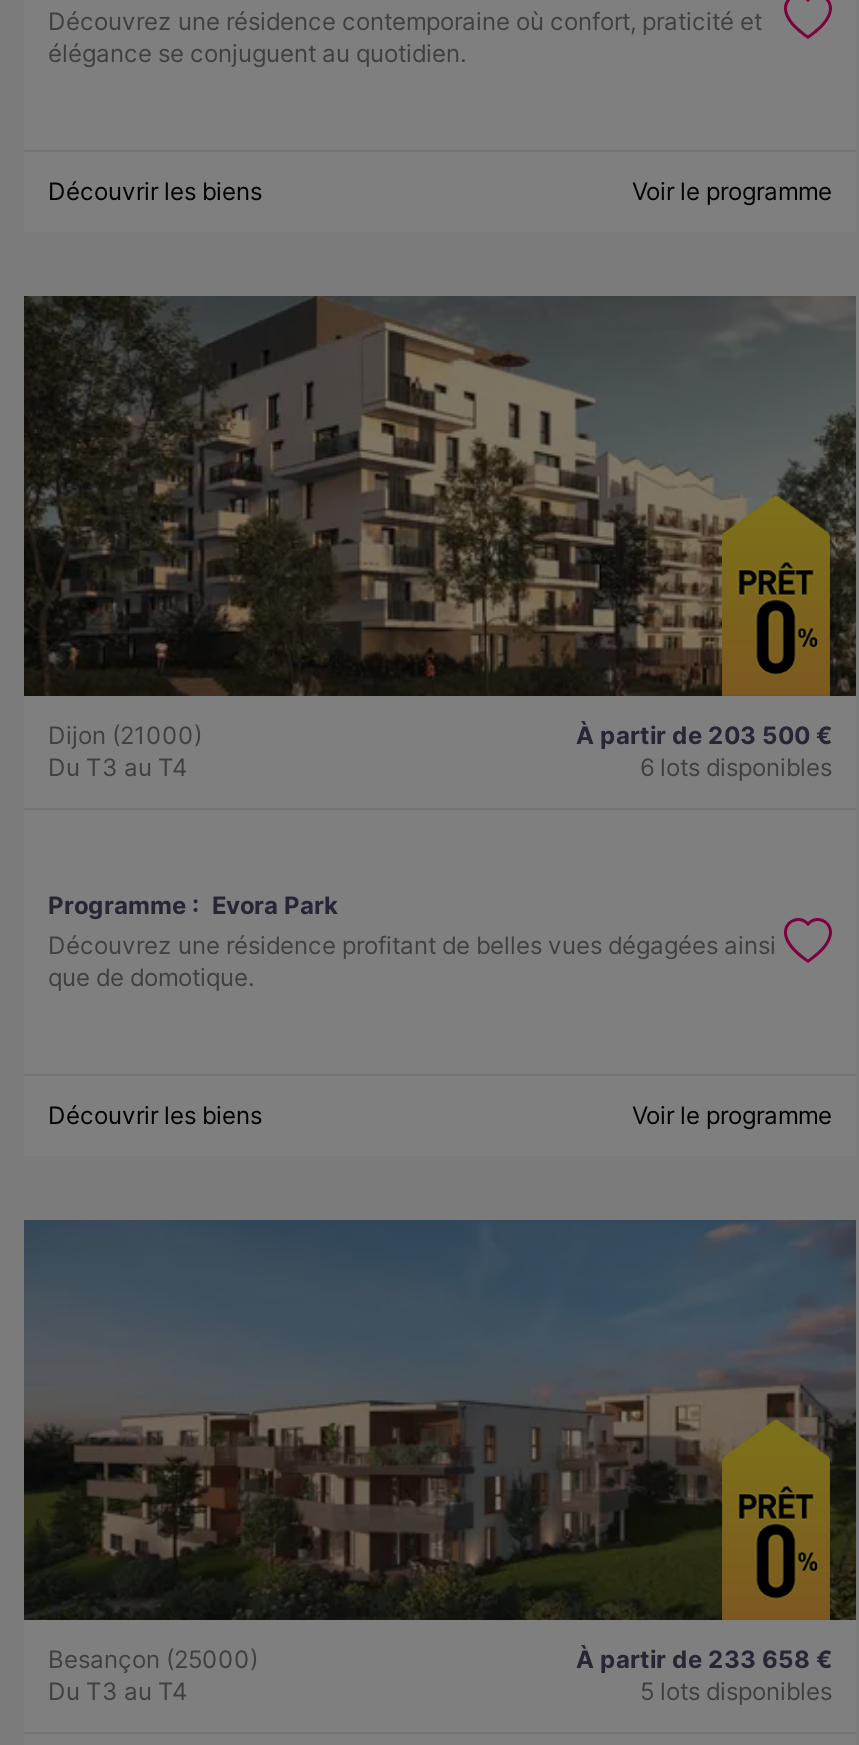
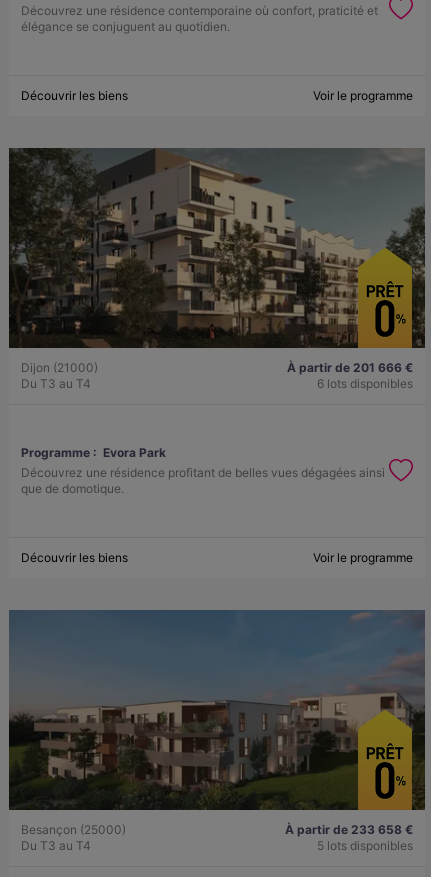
[576,721,832,751] À partir de 203 500 € -> [287,360,413,375] À partir de 201 666 €

